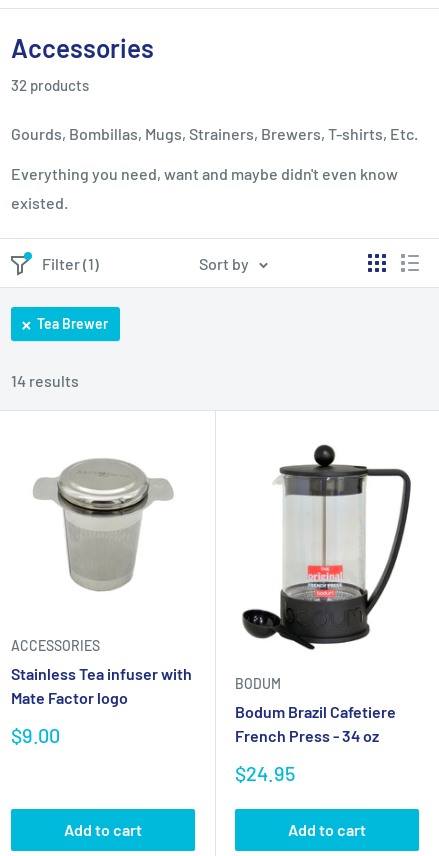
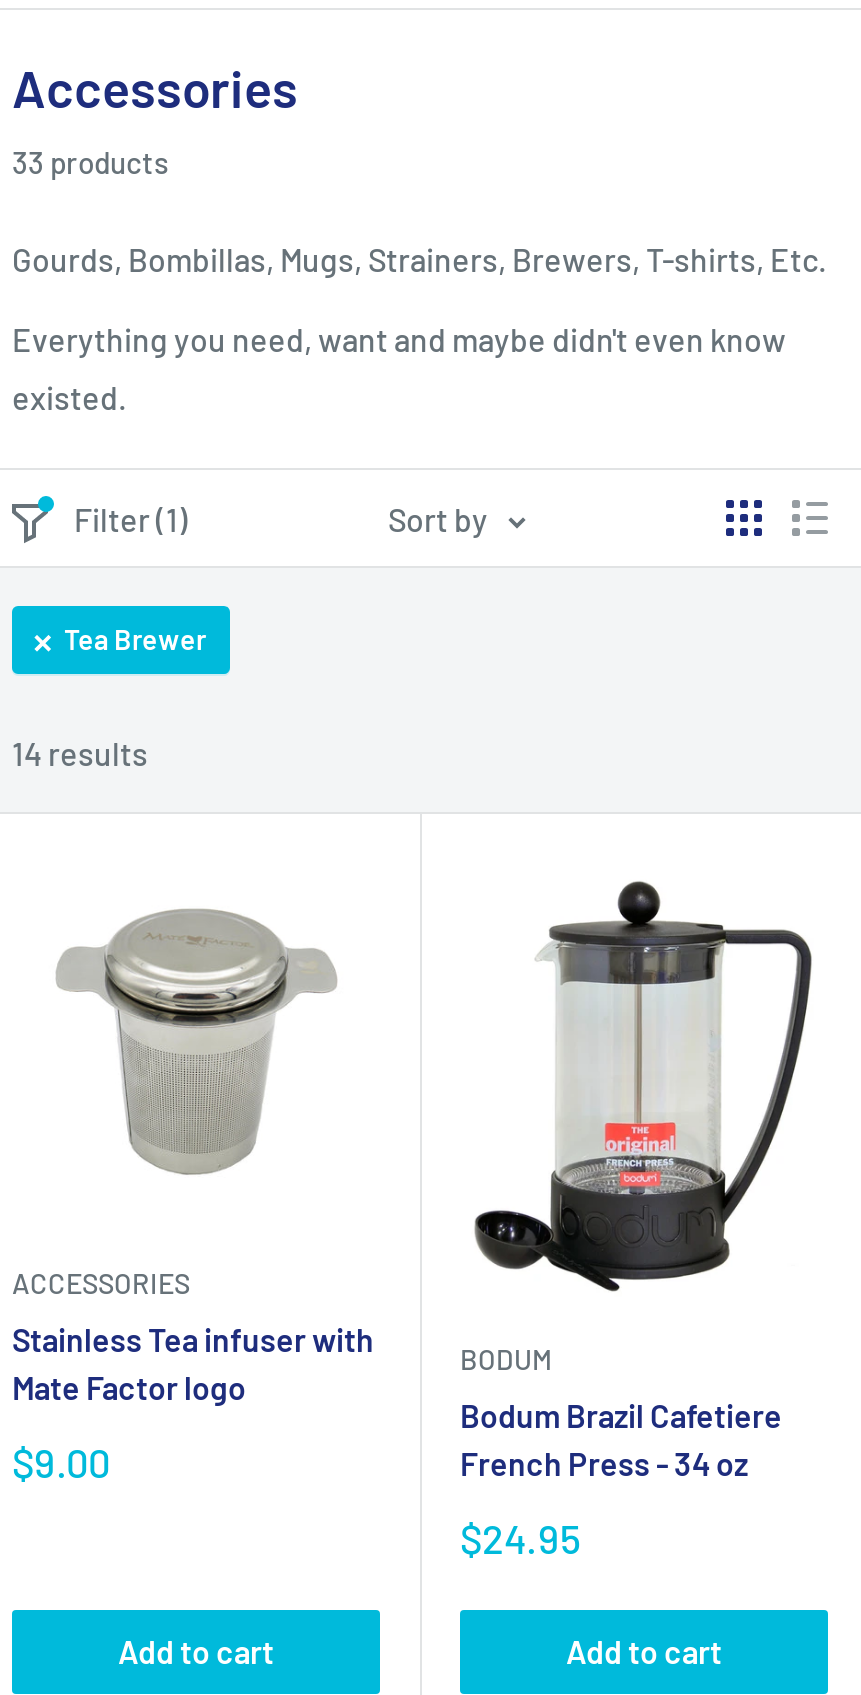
[11,76,89,94] 32 products -> [12,144,168,180] 33 products

